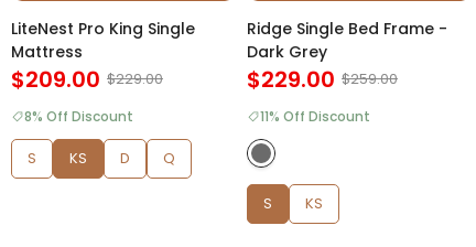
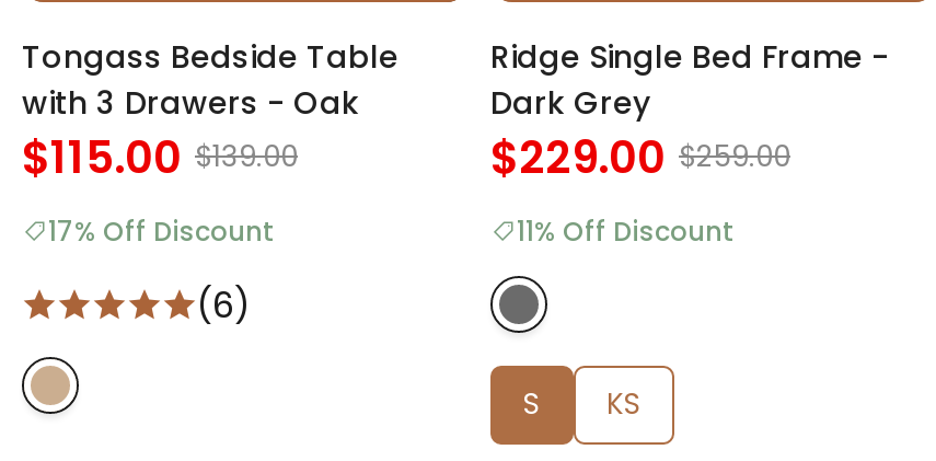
[11,18,195,126] LiteNest Pro King Single | Mattress | $229.00 | $209.00 | 8% Off Discount -> [22,36,398,251] Tongass Bedside Table | with 3 Drawers - Oak | $139.00 | $115.00 | 17% Off Discount
[28,148,175,169] S | KS | D | Q -> [197,281,252,332] (6)

